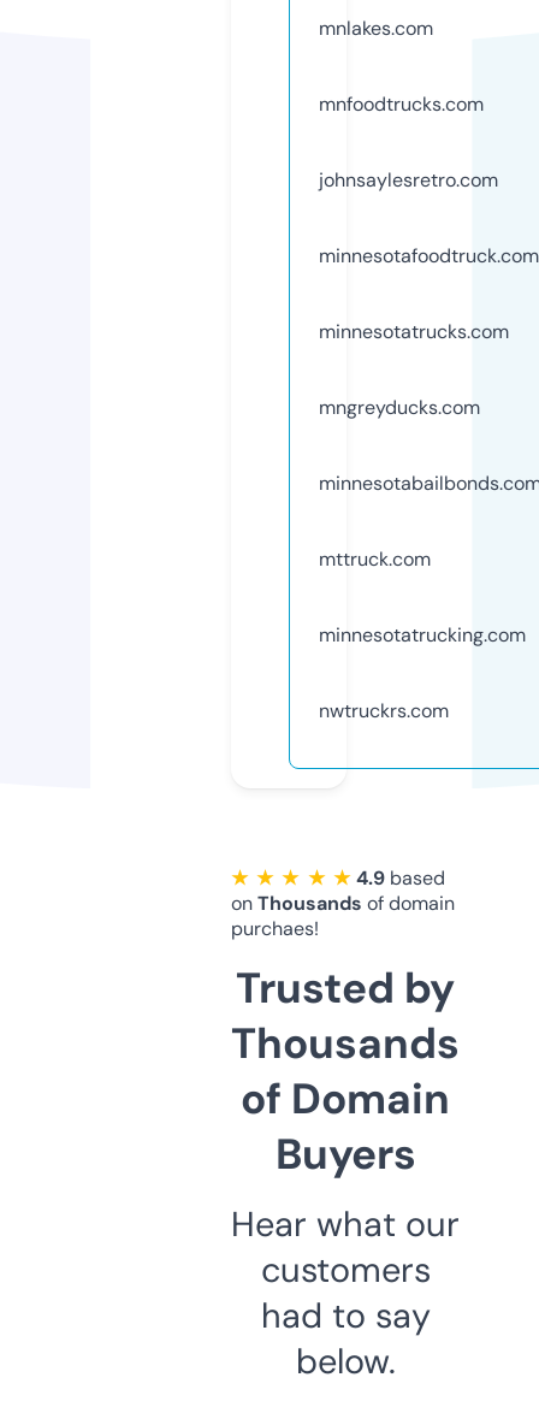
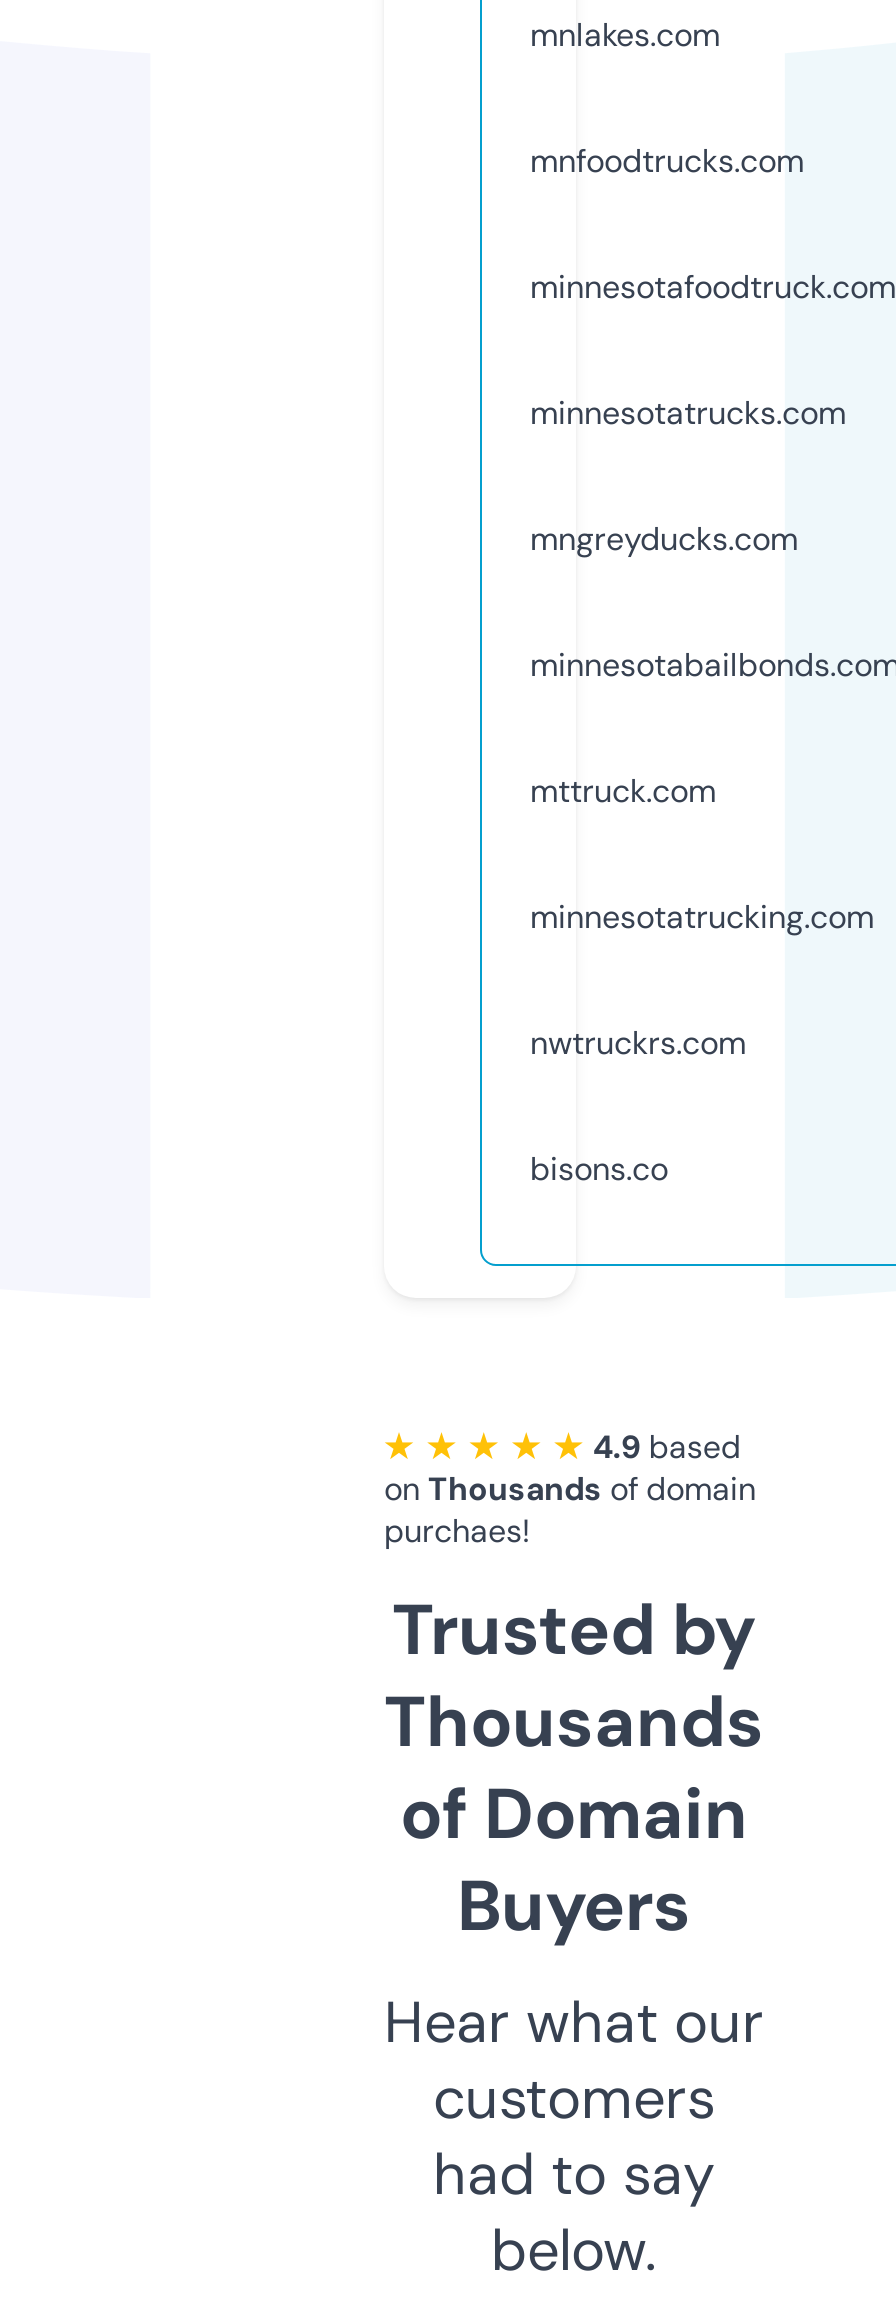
[319,167,498,192] johnsaylesretro.com -> none
moved [319,243,539,723] -> [530,266,896,1064]: minnesotafoodtruck.com | minnesotatrucks.com | mngreyducks.com | mttruck.com | minnesotatrucking.com | nwtruckrs.com
none -> [530,1148,668,1190] bisons.co

